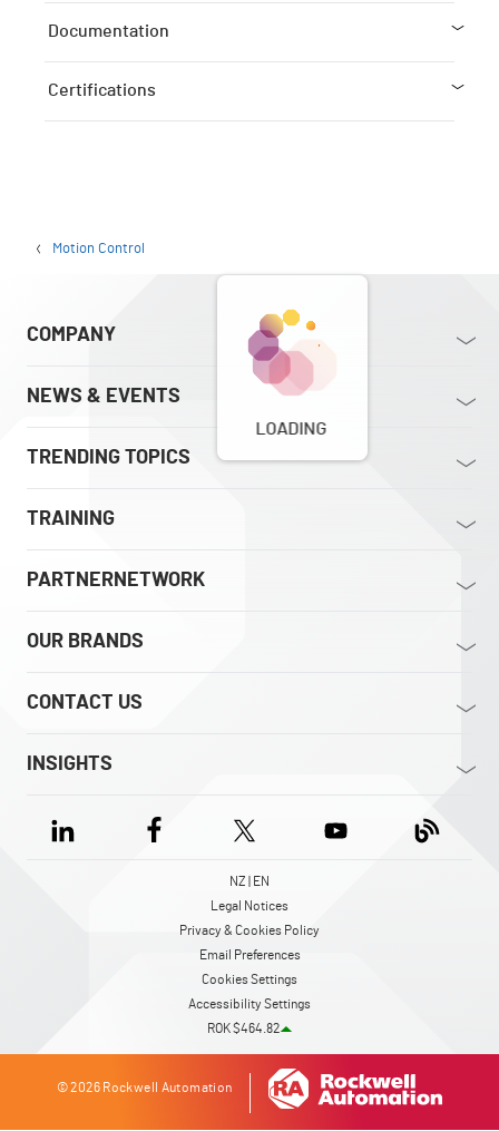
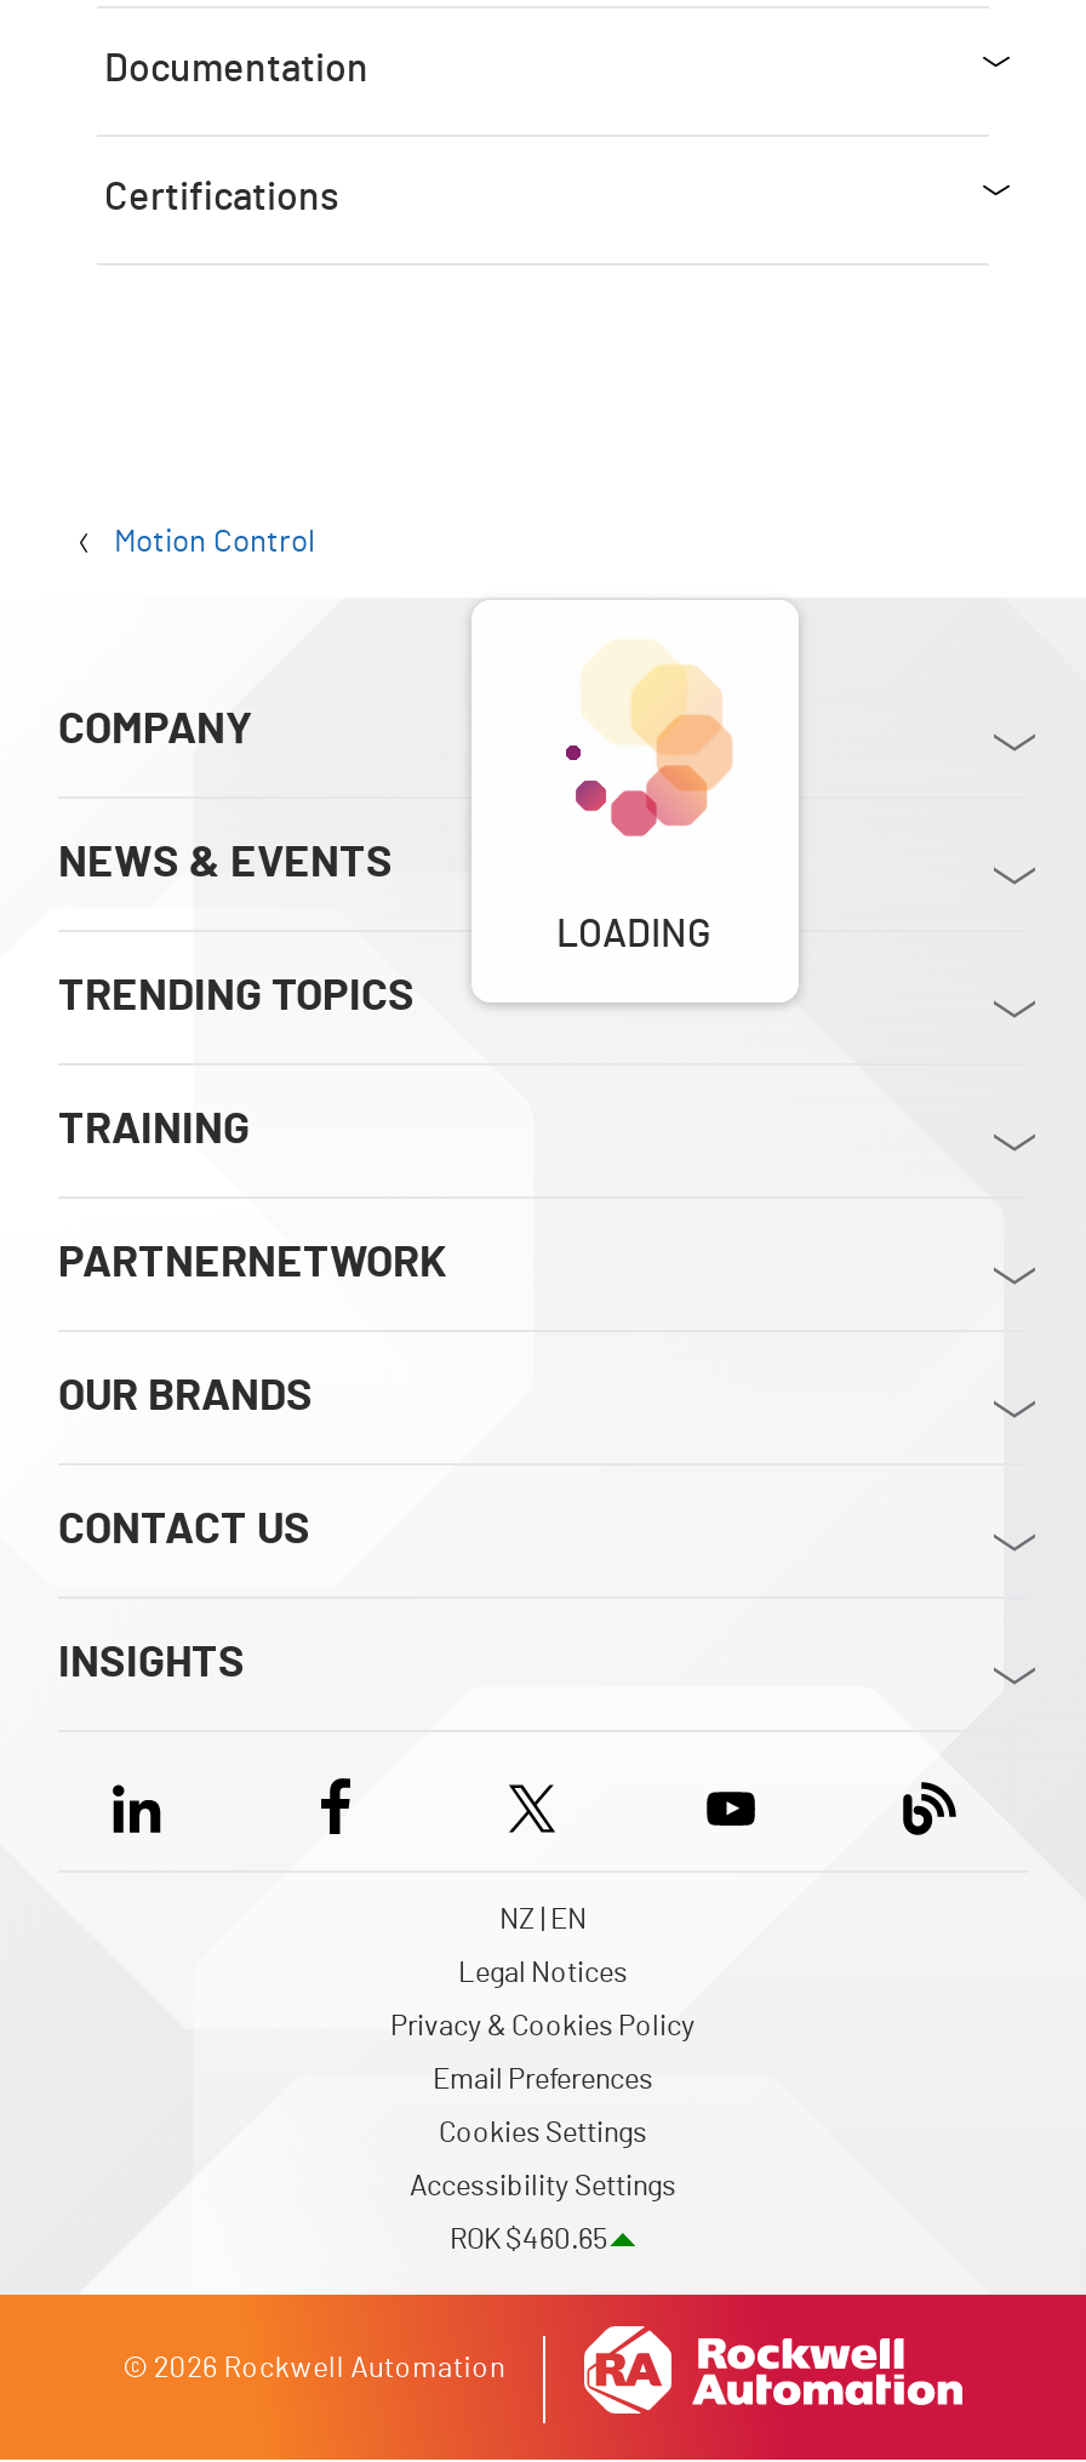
[247,295,336,396] [image] -> [541,641,735,859] [image]
[207,1022,279,1035] ROK $464.82 -> [450,2224,607,2253] ROK $460.65

